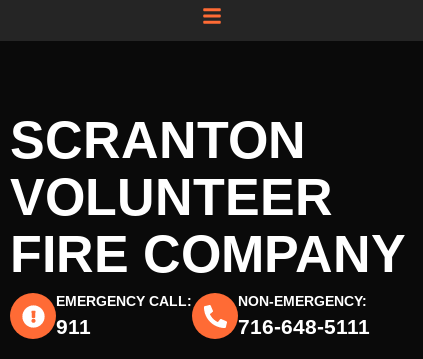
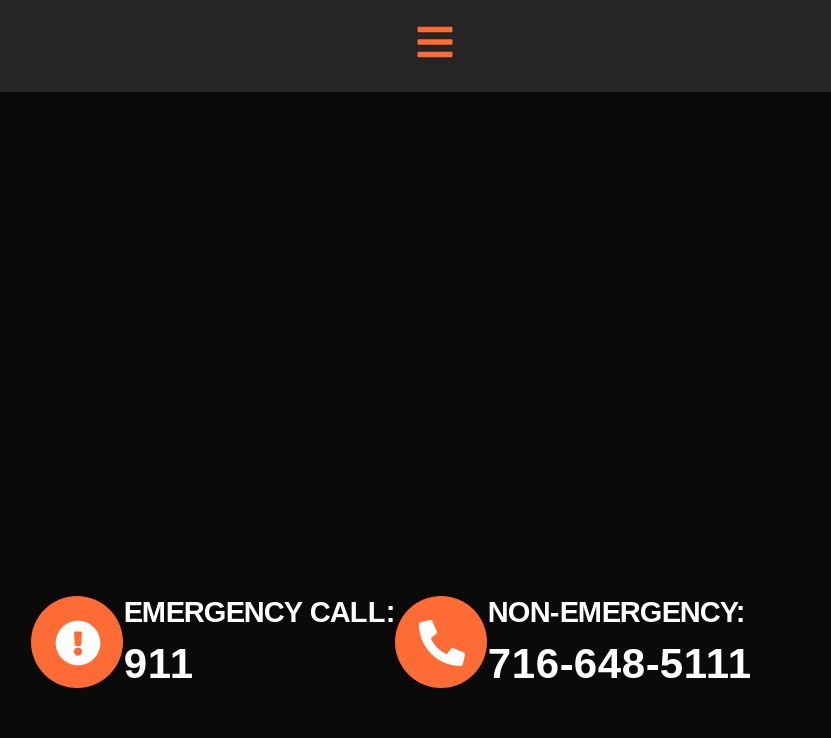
[10,111,406,283] SCRANTON | VOLUNTEER | FIRE COMPANY -> none

